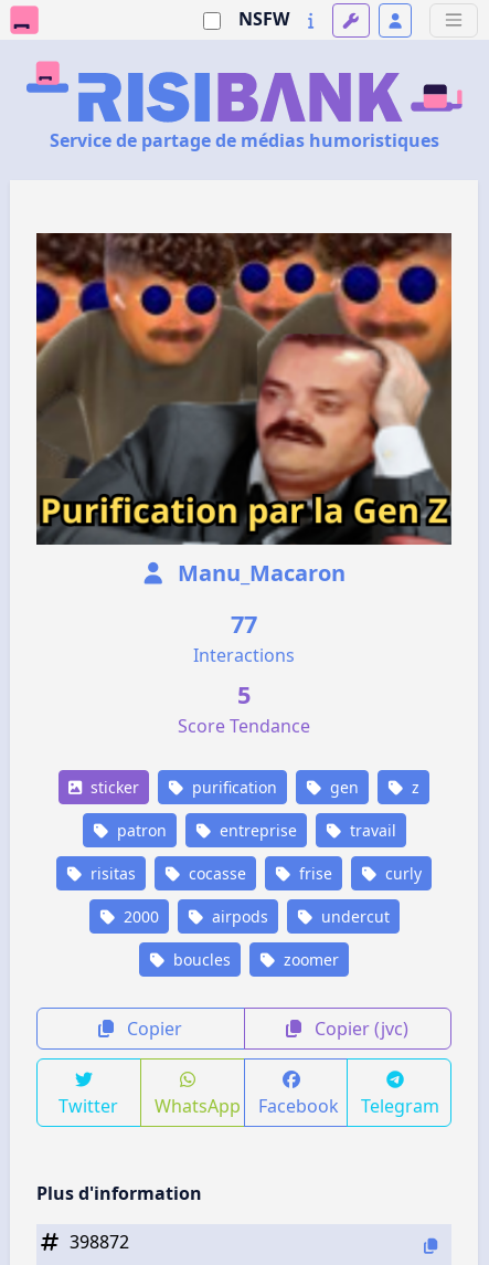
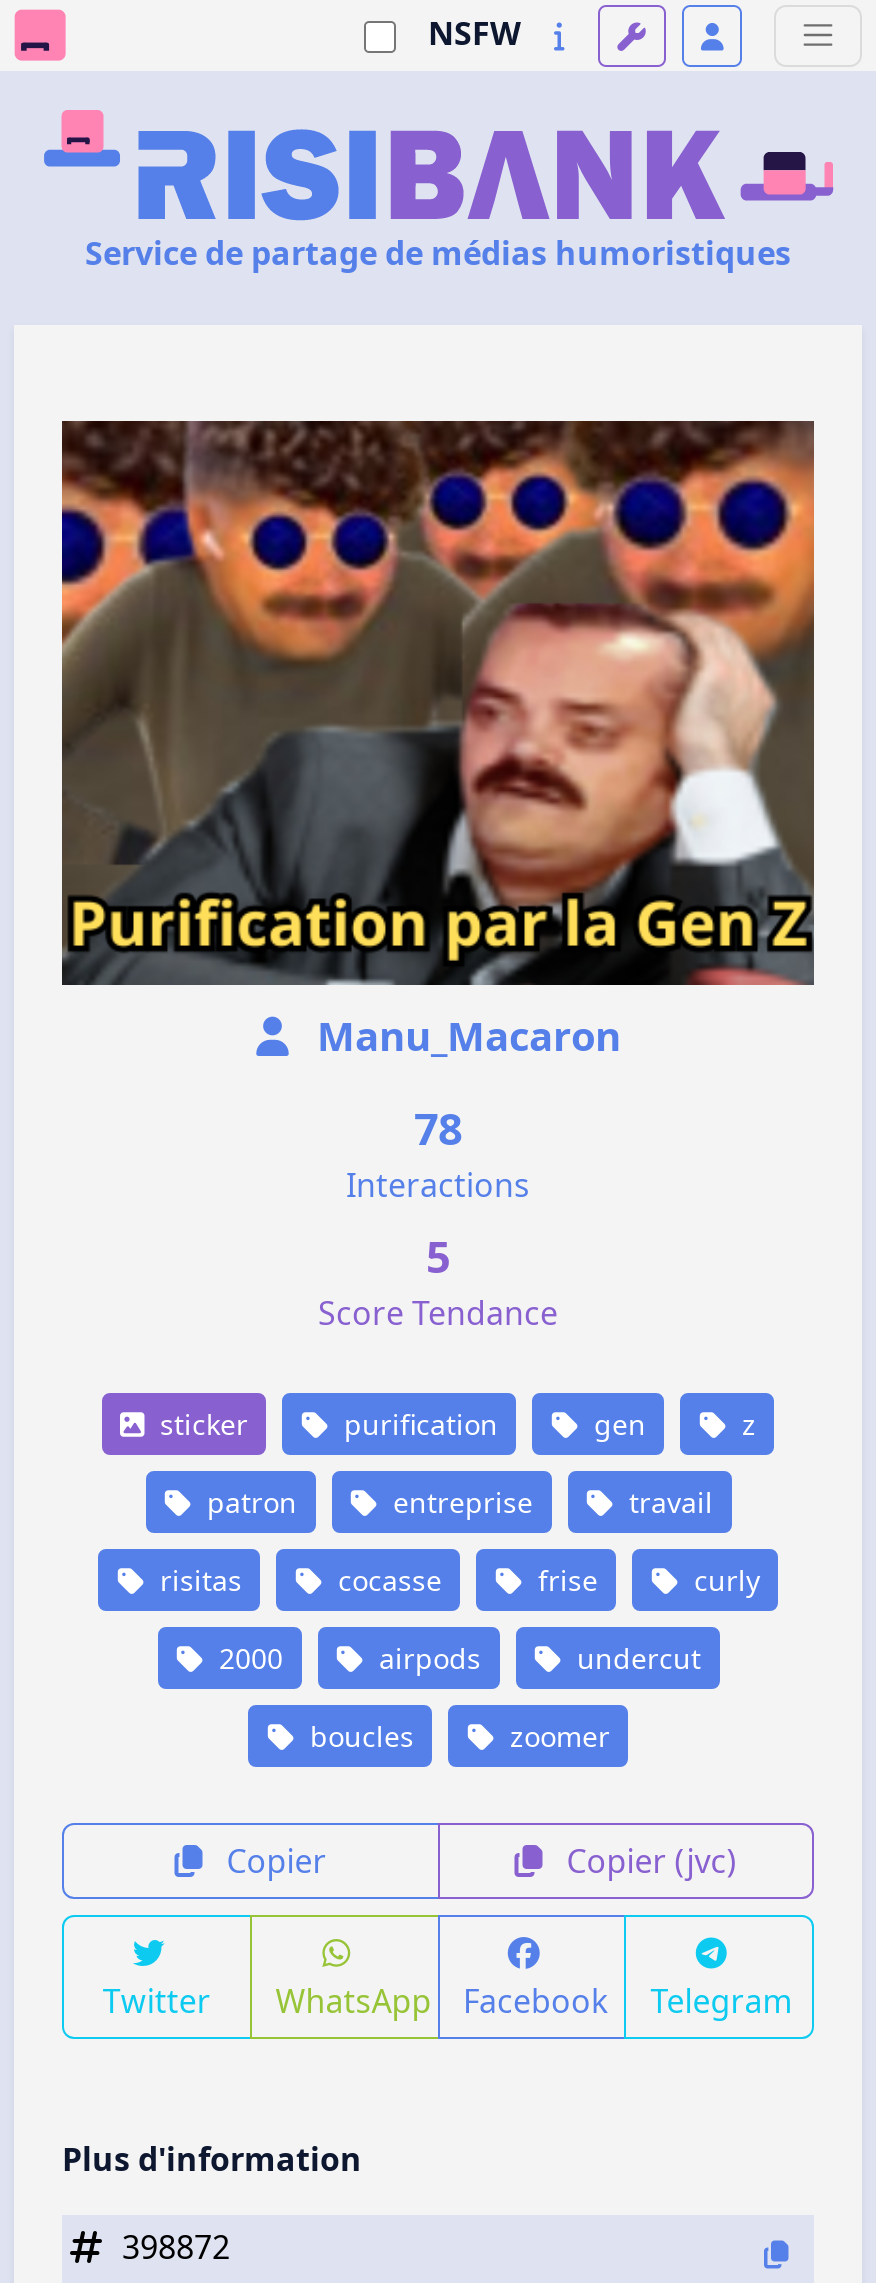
[231,607,257,639] 77 -> [414,1098,462,1156] 78

